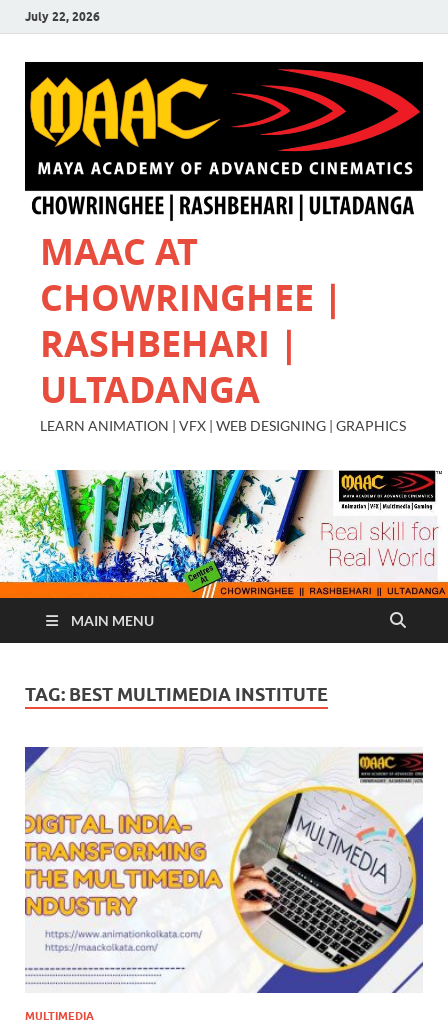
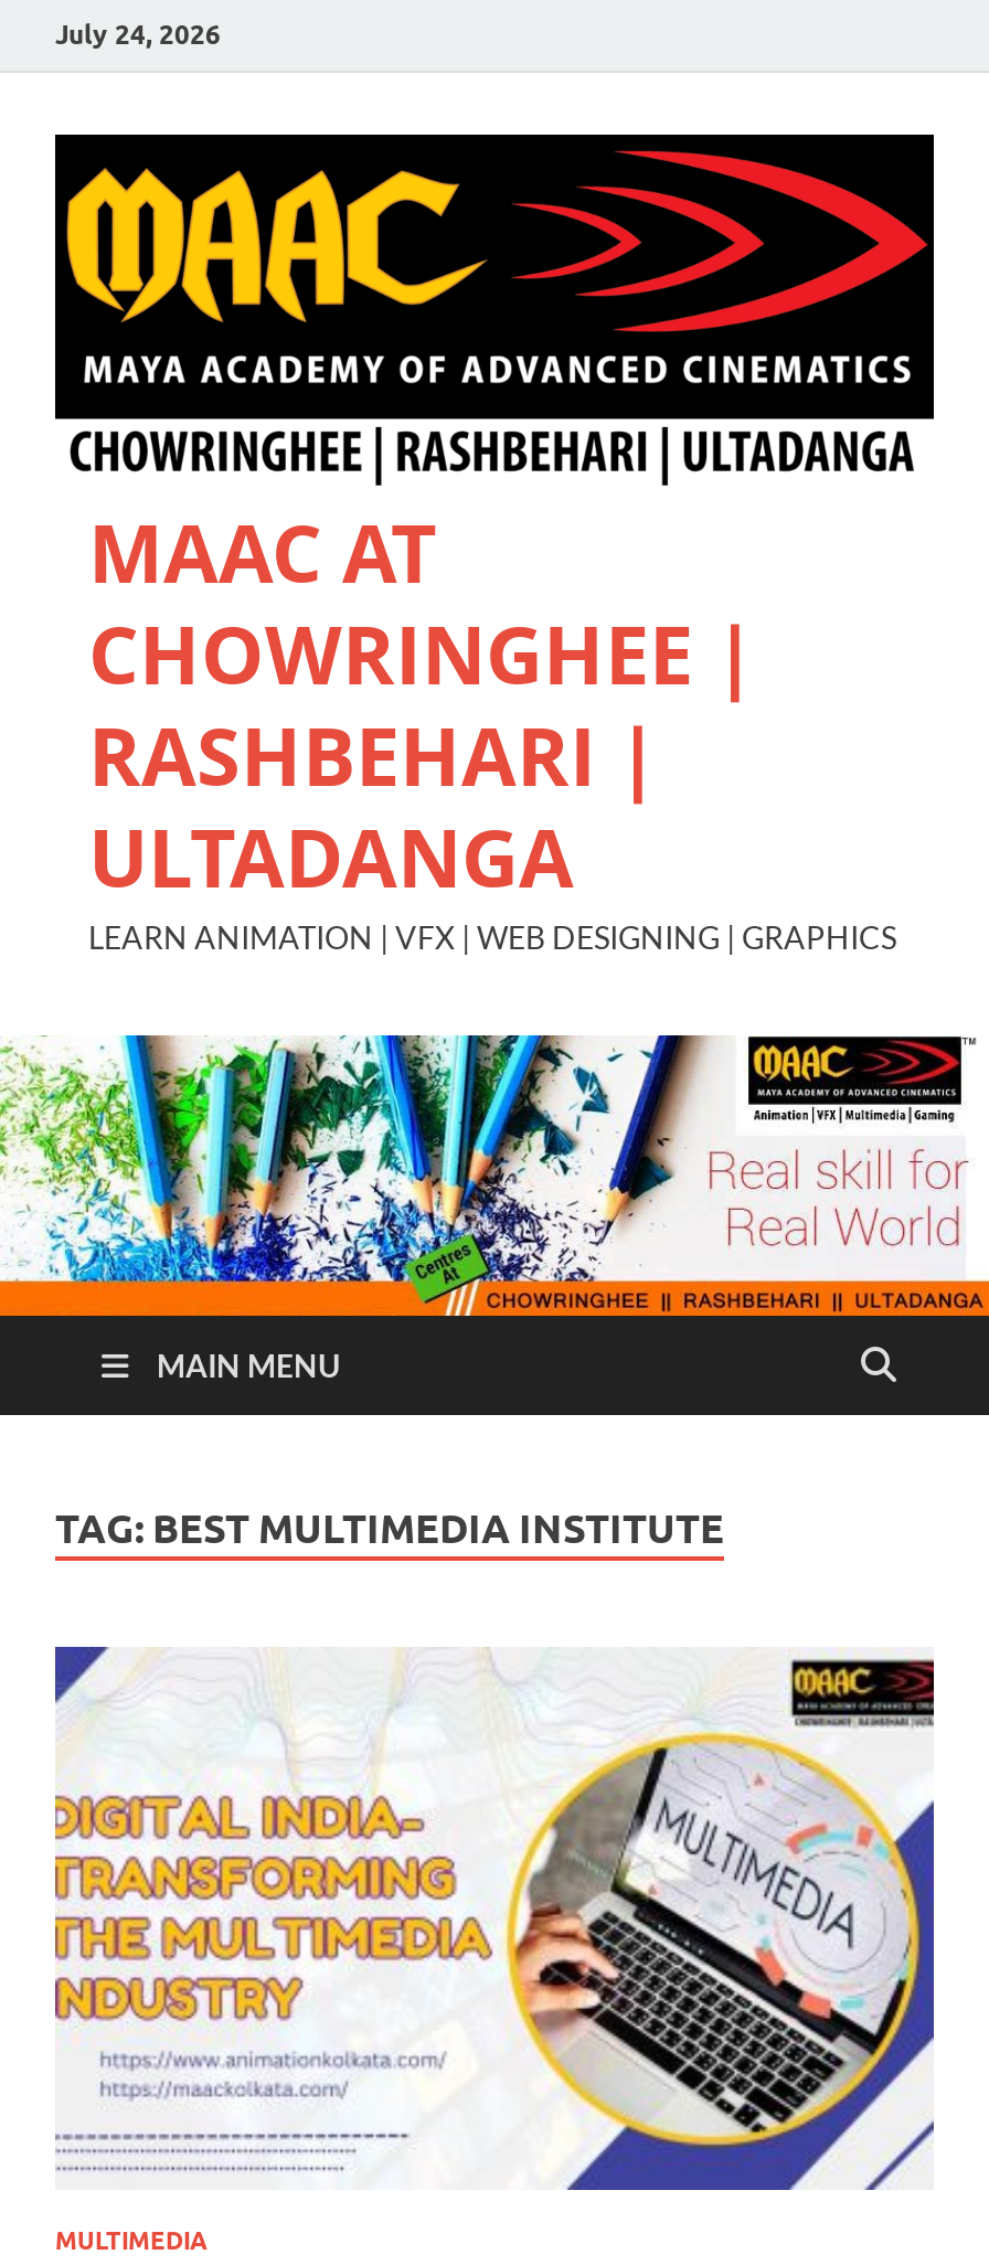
[25,8,100,23] July 22, 2026 -> [55,17,221,50] July 24, 2026

